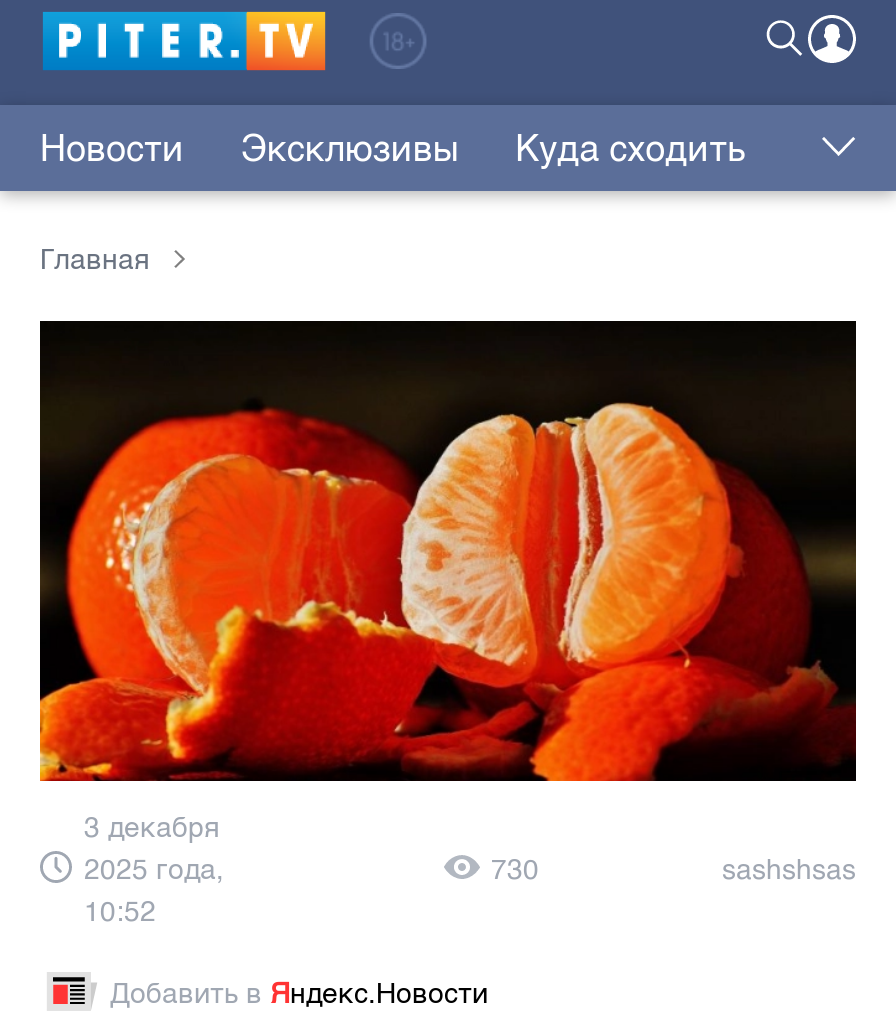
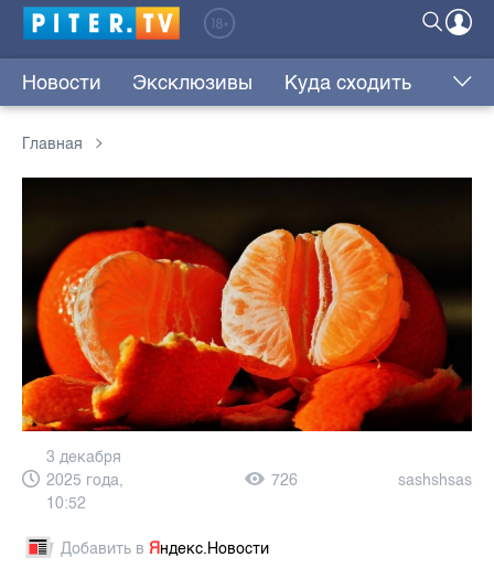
[491,852,539,886] 730 -> [271,471,297,489] 726

